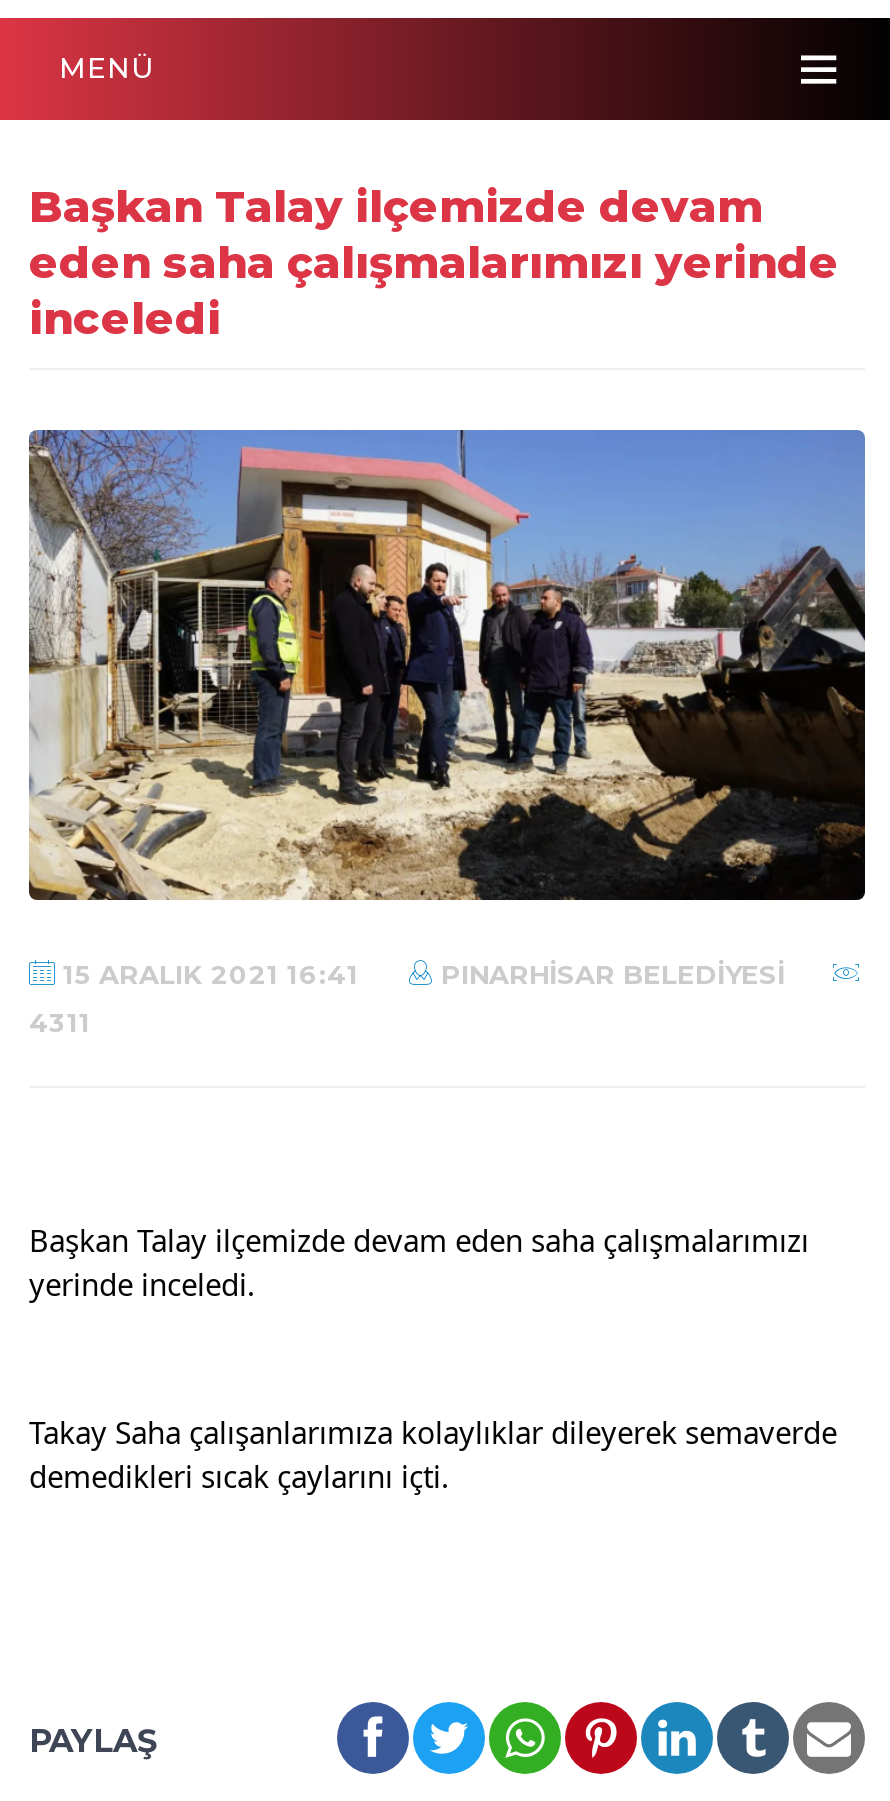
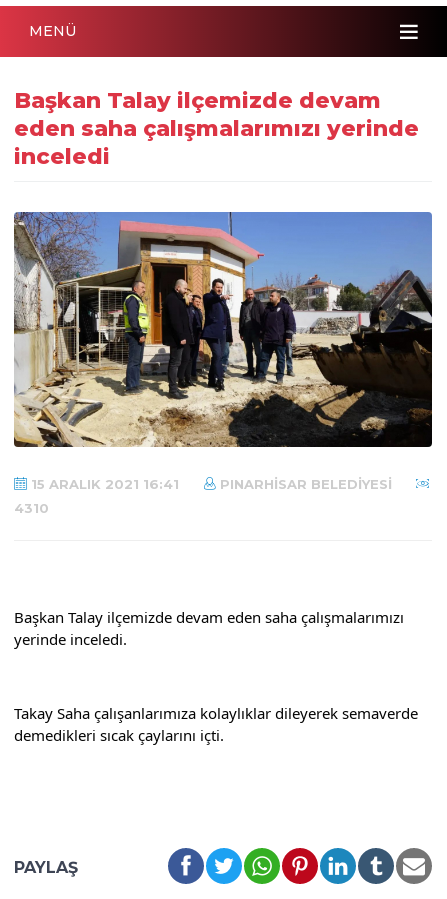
[29,1007,91,1039] 4311 -> [14,500,49,516] 4310

